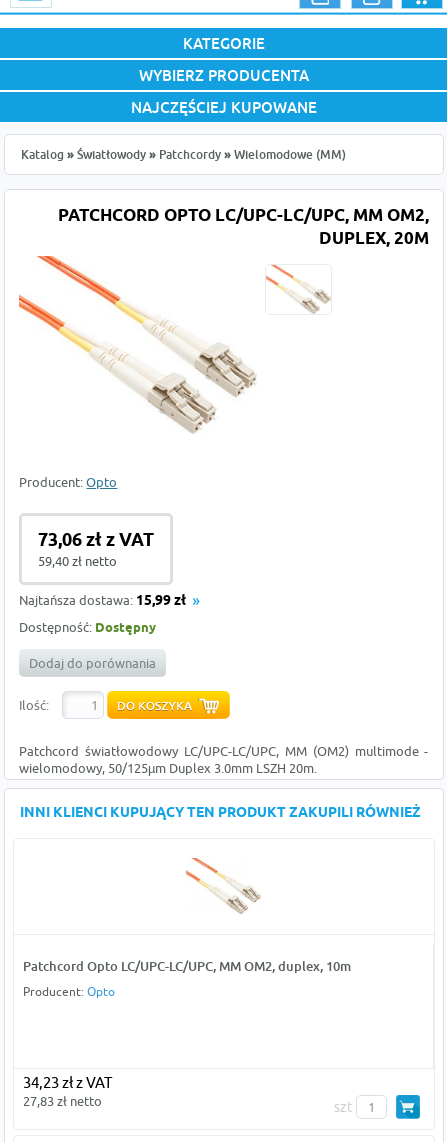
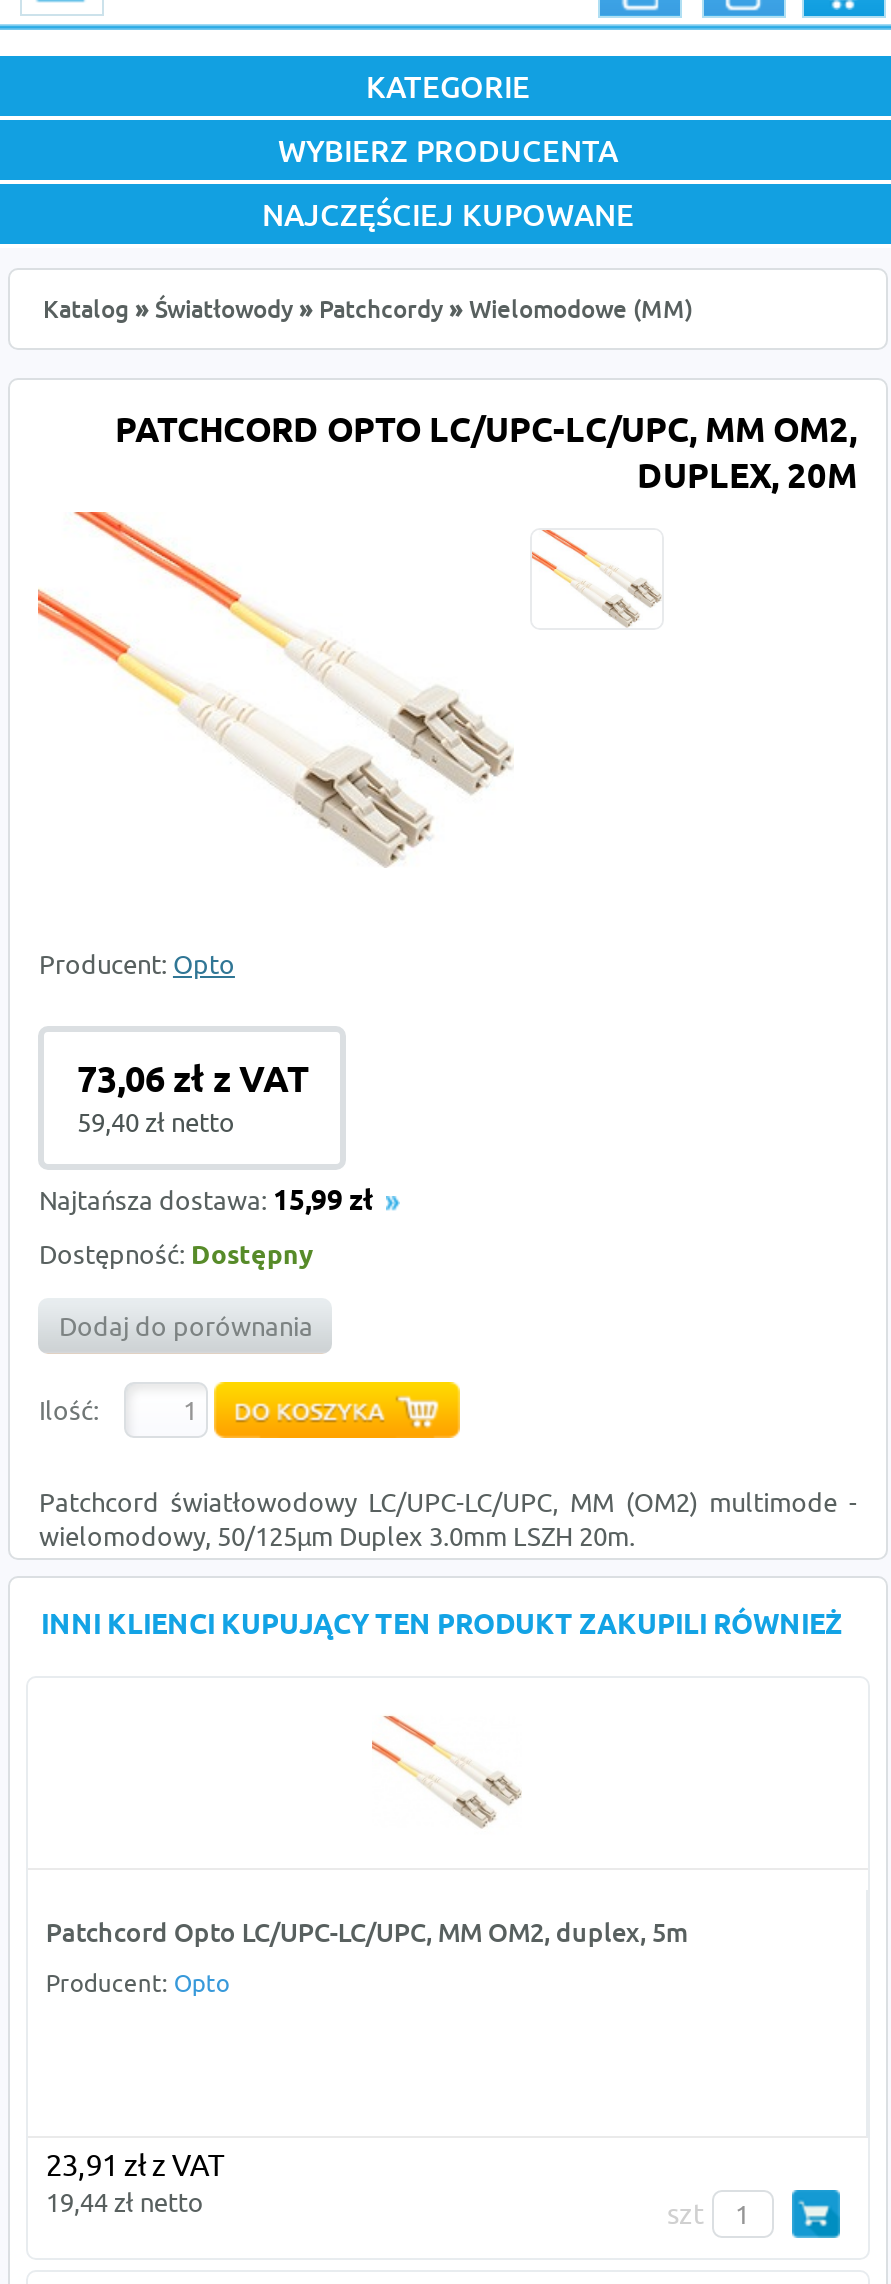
[23,958,351,974] Patchcord Opto LC/UPC-LC/UPC, MM OM2, duplex, 10m -> [46,1916,688,1948] Patchcord Opto LC/UPC-LC/UPC, MM OM2, duplex, 5m
[23,1074,112,1091] 34,23 zł z VAT -> [46,2148,224,2182] 23,91 zł z VAT
[23,1093,102,1109] 27,83 zł netto -> [46,2186,204,2218] 19,44 zł netto

